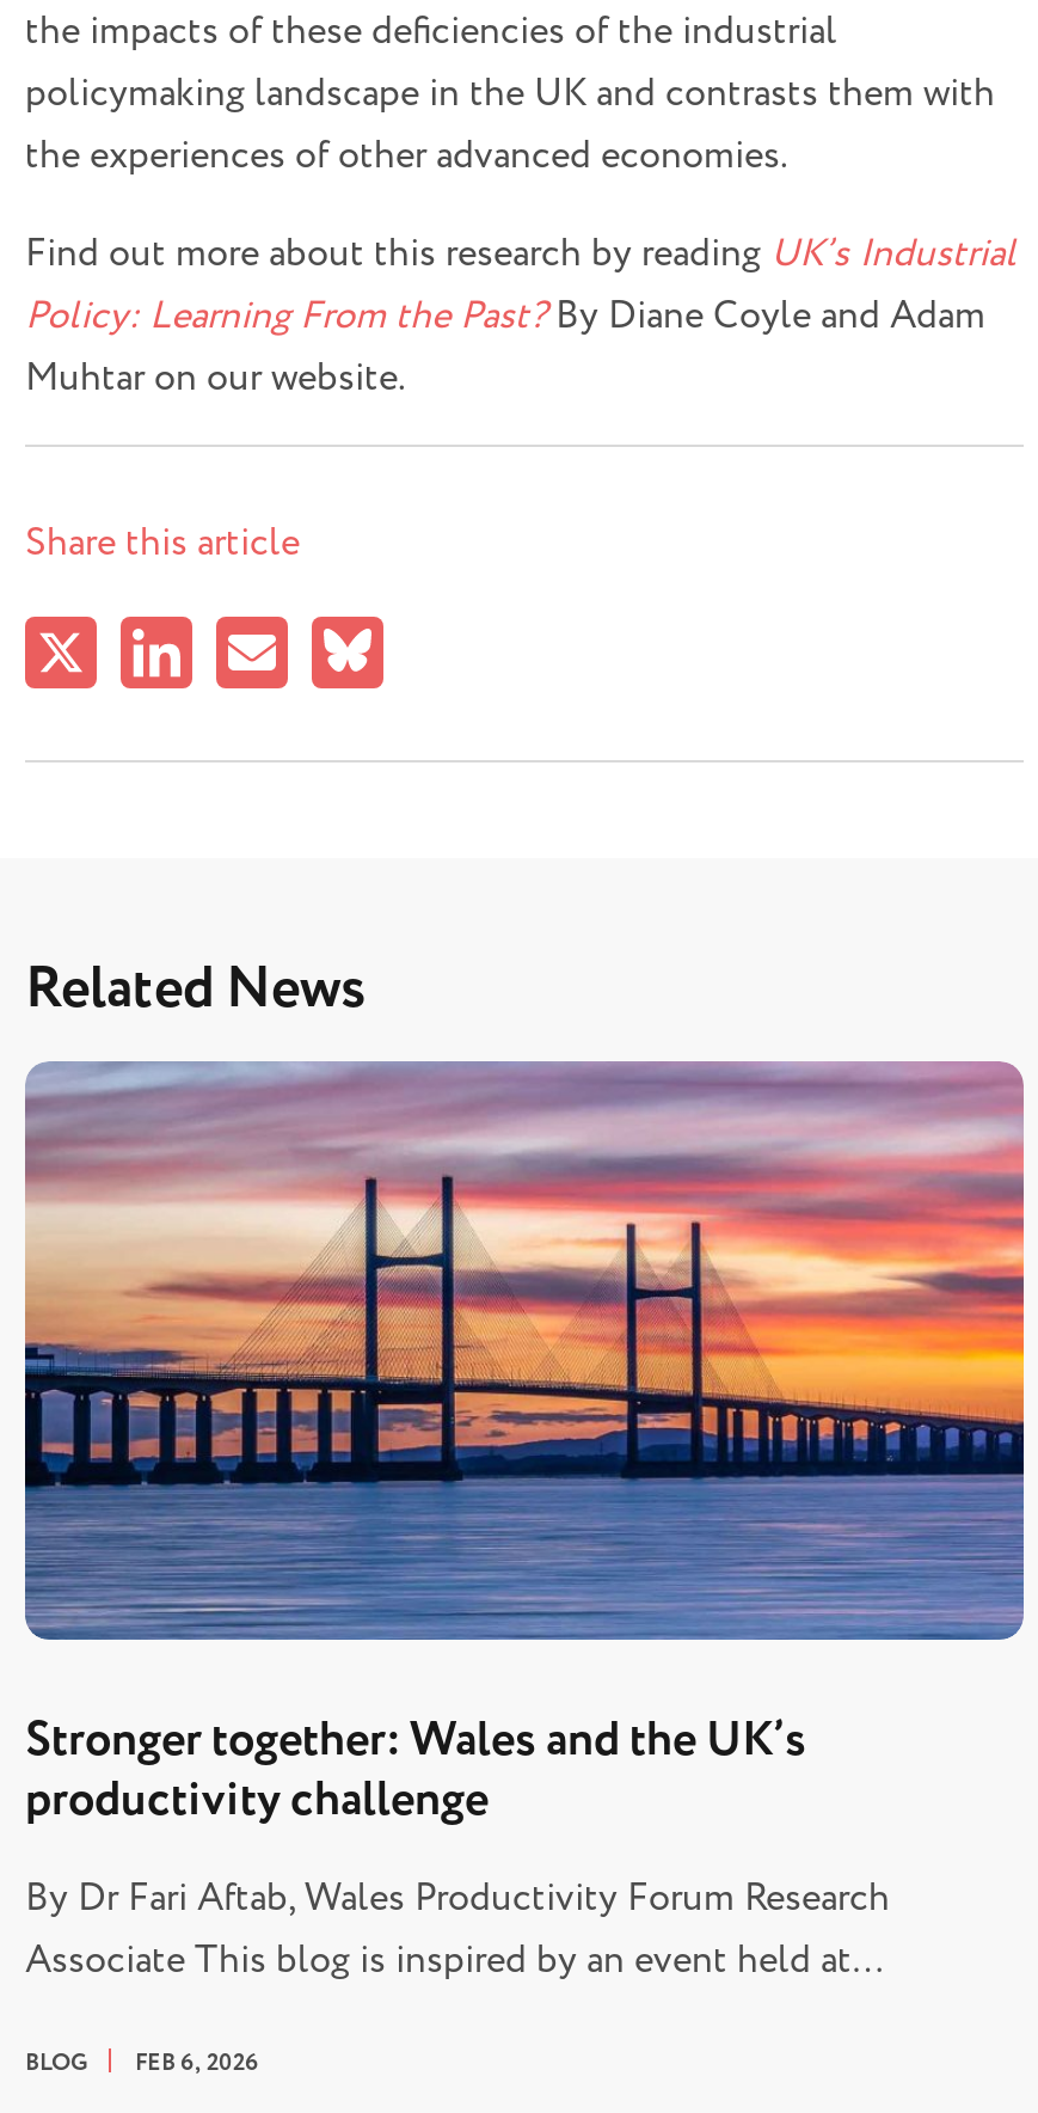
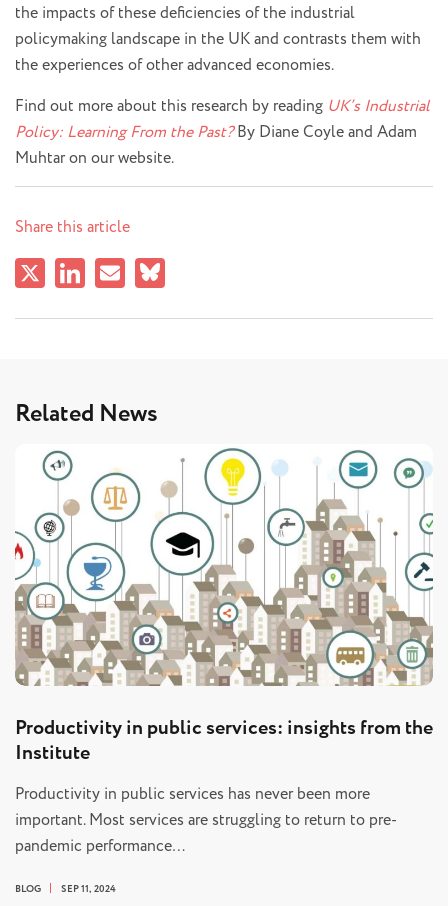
[23,1059,1026,1833] [image] | Stronger together: Wales and the UK’s | productivity challenge -> [14,447,434,767] [image] | Productivity in public services: insights from the | Institute
[25,1872,890,1986] By Dr Fari Aftab, Wales Productivity Forum Research | Associate This blog is inspired by an event held at… -> [15,783,397,857] Productivity in public services has never been more | important. Most services are struggling to return to pre- | pandemic performance…
[25,2046,259,2080] BLOG FEB 6, 2026 -> [15,882,116,896] BLOG SEP 11, 2024

